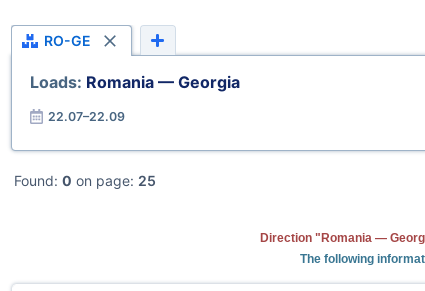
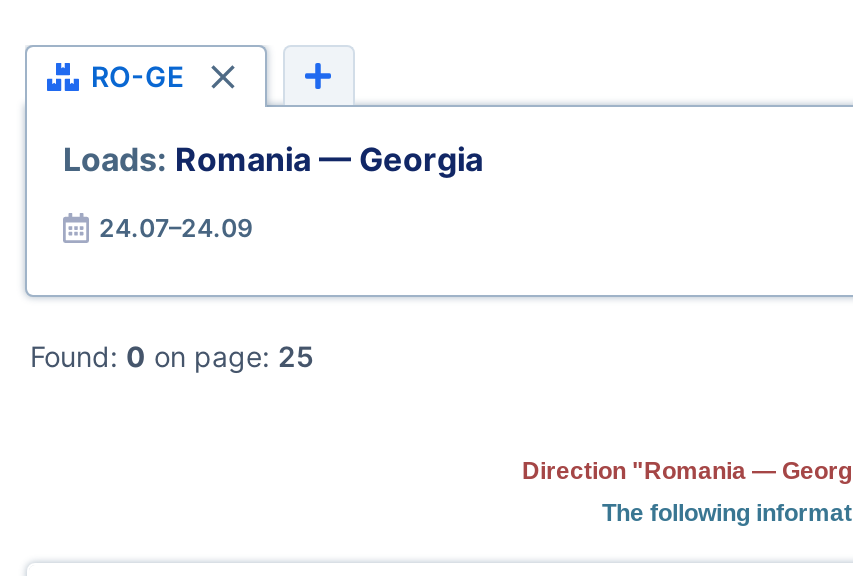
[48,109,125,124] 22.07–22.09 -> [99,213,253,243] 24.07–24.09

